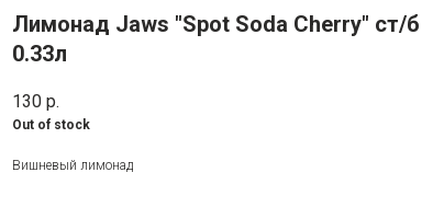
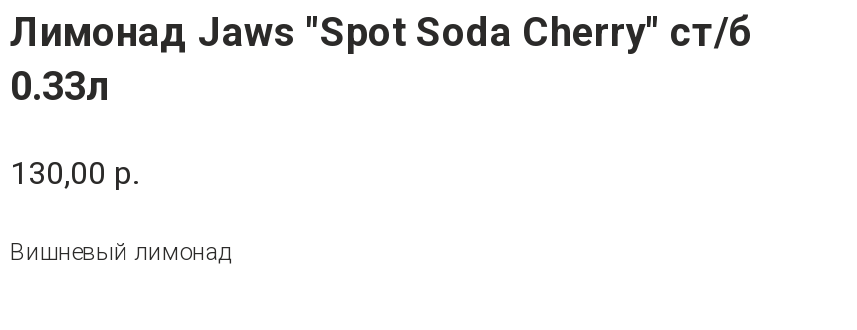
[12,91,90,133] 130 р. | Out of stock -> [10,155,138,193] 130,00 р.

